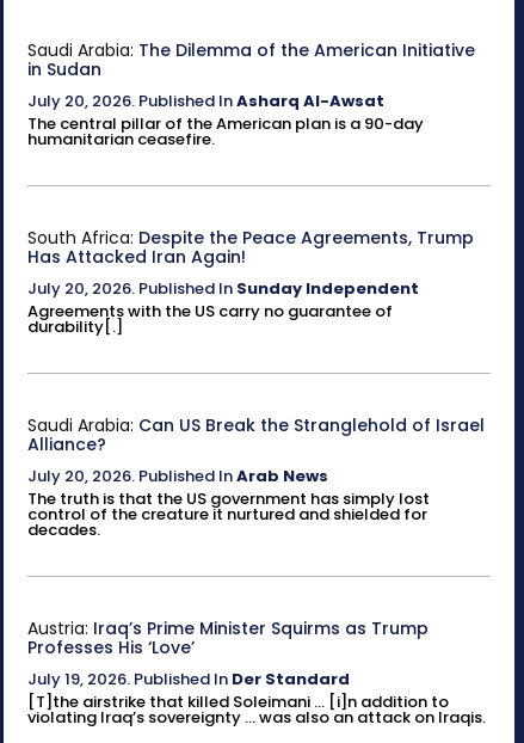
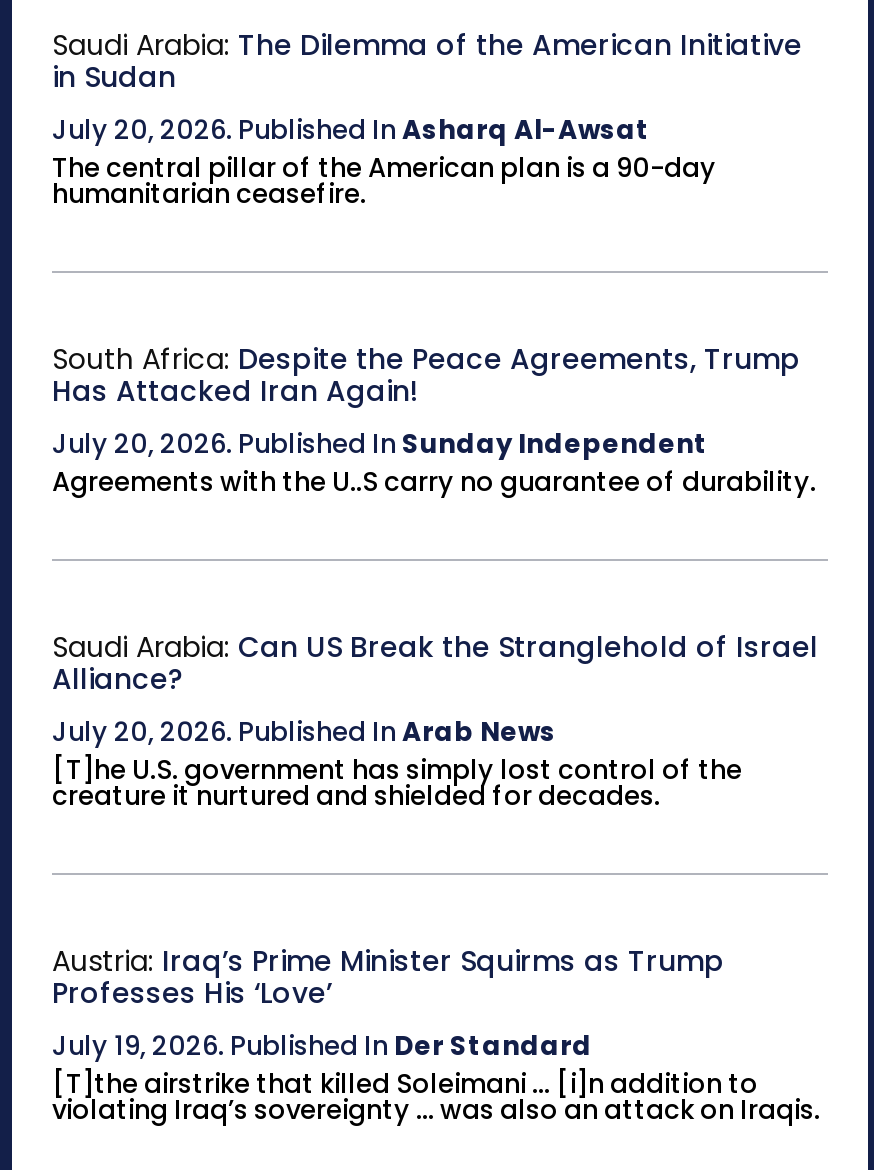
[27,300,393,338] Agreements with the US carry no guarantee of | durability[.] -> [52,463,816,501] Agreements with the U..S carry no guarantee of durability.
[27,487,430,541] The truth is that the US government has simply lost | control of the creature it nurtured and shielded for | decades. -> [52,751,742,815] [T]he U.S. government has simply lost control of the | creature it nurtured and shielded for decades.

